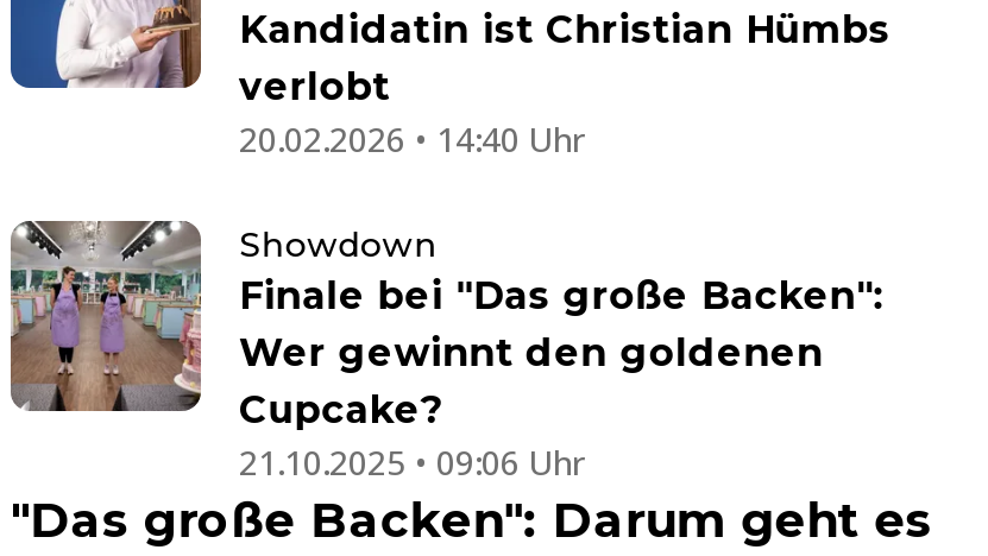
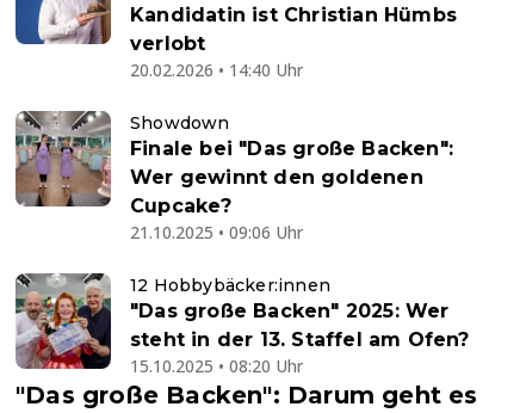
none -> [14,272,469,377] [image] | 12 Hobbybäcker:innen | "Das große Backen" 2025: Wer | steht in der 13. Staffel am Ofen? | 15.10.2025 • 08:20 Uhr

